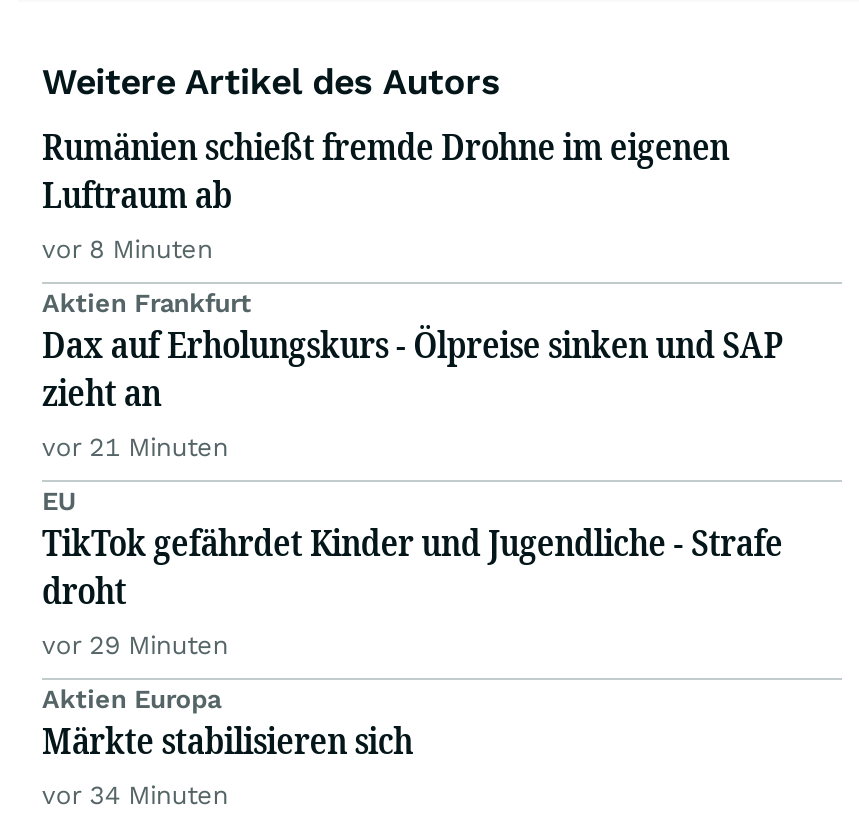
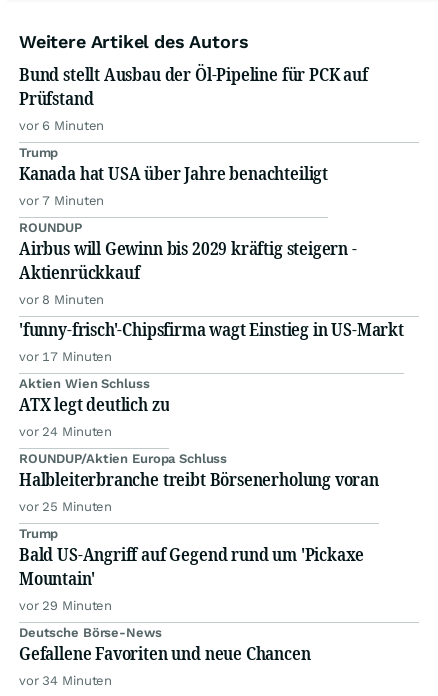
[42,122,729,218] Rumänien schießt fremde Drohne im eigenen | Luftraum ab -> [19,62,368,284] Bund stellt Ausbau der Öl-Pipeline für PCK auf | Prüfstand | vor 6 Minuten | Trump | Kanada hat USA über Jahre benachteiligt | vor 7 Minuten | ROUNDUP | Airbus will Gewinn bis 2029 kräftig steigern - | Aktienrückkauf
[42,288,783,614] Aktien Frankfurt | Dax auf Erholungskurs - Ölpreise sinken und SAP | zieht an | vor 21 Minuten | EU | TikTok gefährdet Kinder und Jugendliche - Strafe | droht -> [19,317,404,590] 'funny-frisch'-Chipsfirma wagt Einstieg in US-Markt | vor 17 Minuten | Aktien Wien Schluss | ATX legt deutlich zu | vor 24 Minuten | ROUNDUP/Aktien Europa Schluss | Halbleiterbranche treibt Börsenerholung voran | vor 25 Minuten | Trump | Bald US-Angriff auf Gegend rund um 'Pickaxe | Mountain'
[42,684,413,764] Aktien Europa | Märkte stabilisieren sich -> [19,625,310,665] Deutsche Börse-News | Gefallene Favoriten und neue Chancen

